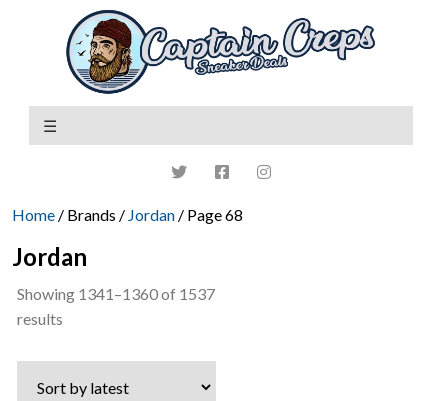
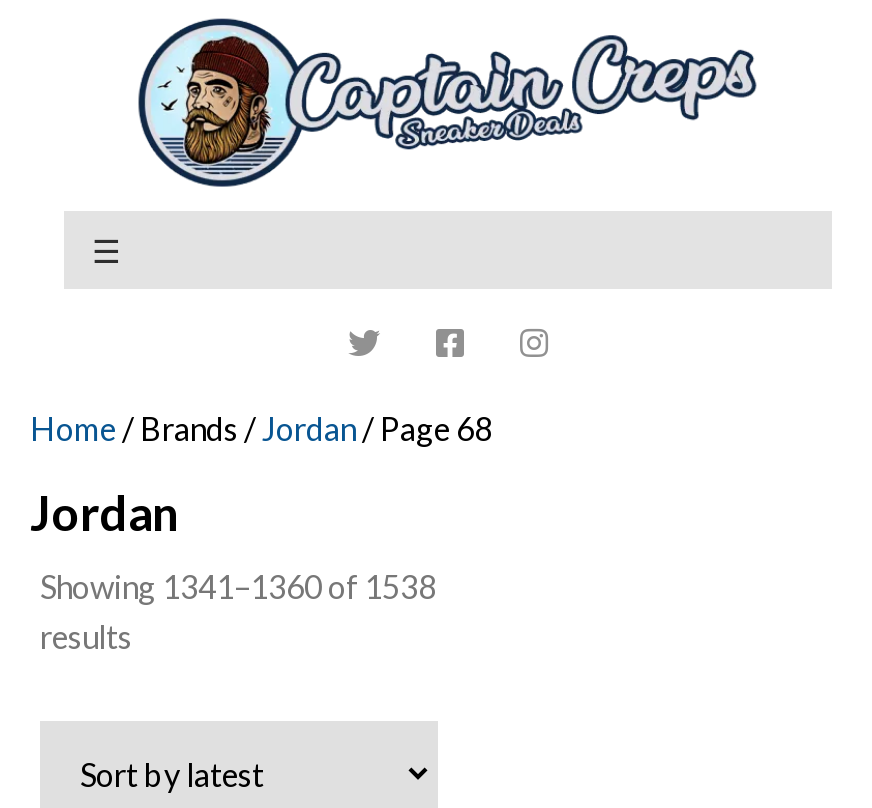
[17,284,215,303] Showing 1341–1360 of 1537 -> [40,566,436,604] Showing 1341–1360 of 1538

